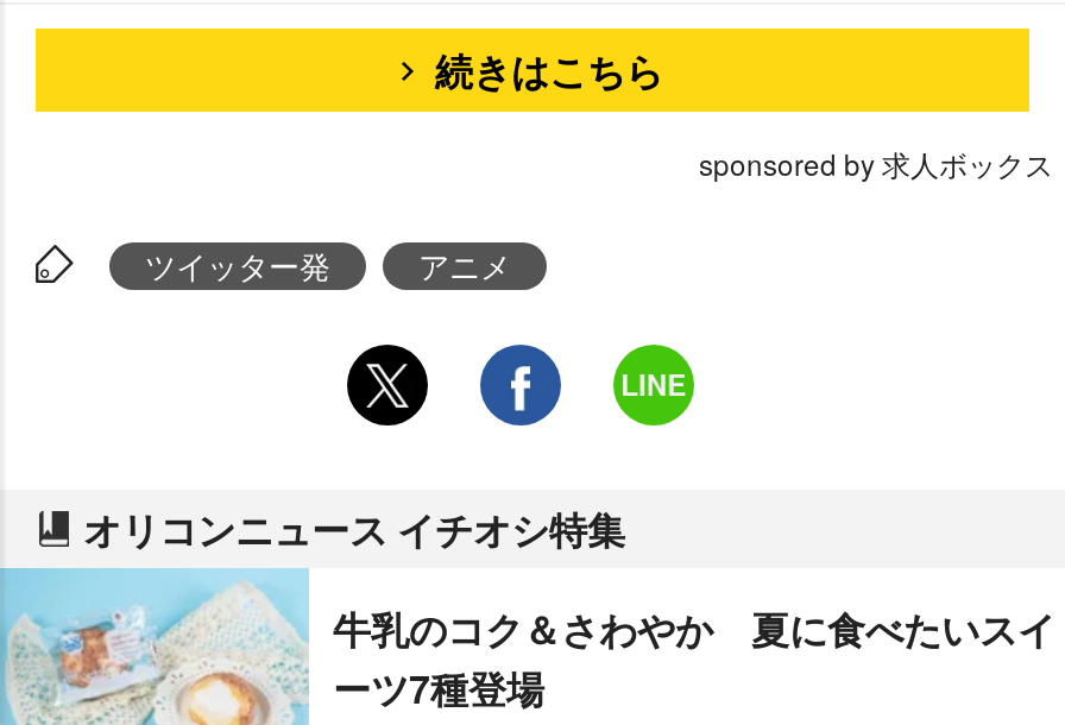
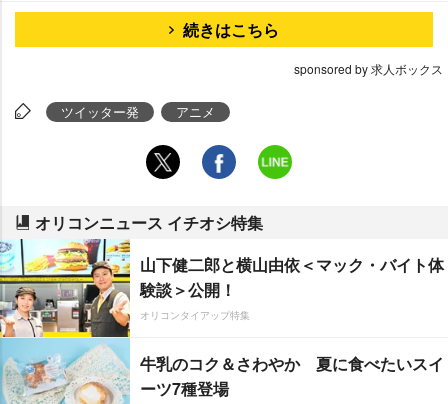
none -> [3,238,444,338] [image] | 山下健二郎と横山由依＜マック・バイト体 | 験談＞公開！ | オリコンタイアップ特集

